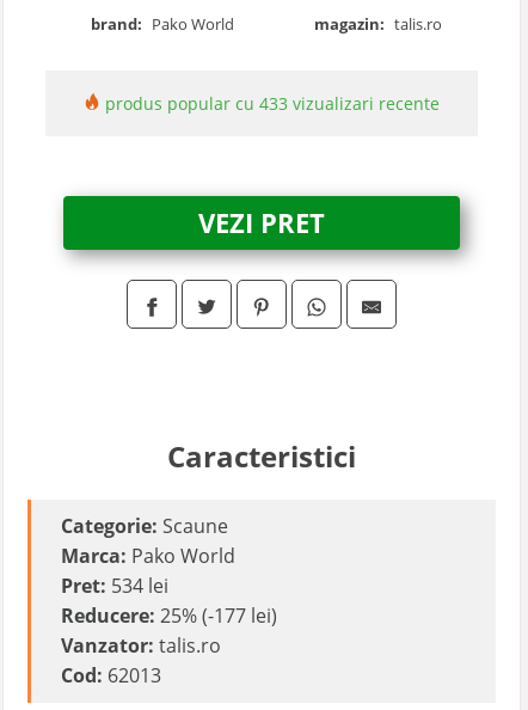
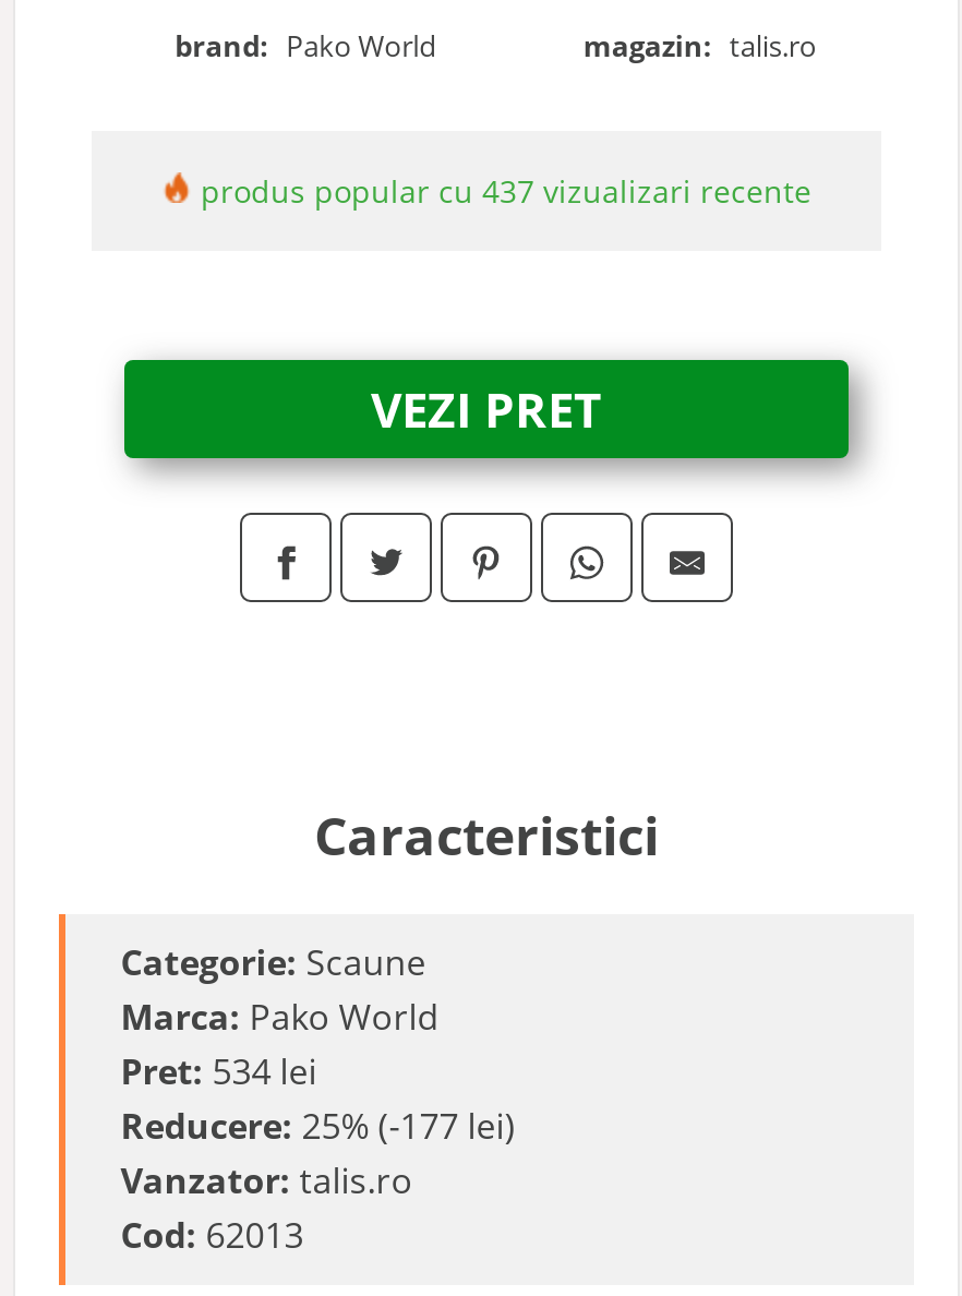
[100,92,440,115] produs popular cu 433 vizualizari recente -> [192,170,811,212] produs popular cu 437 vizualizari recente

